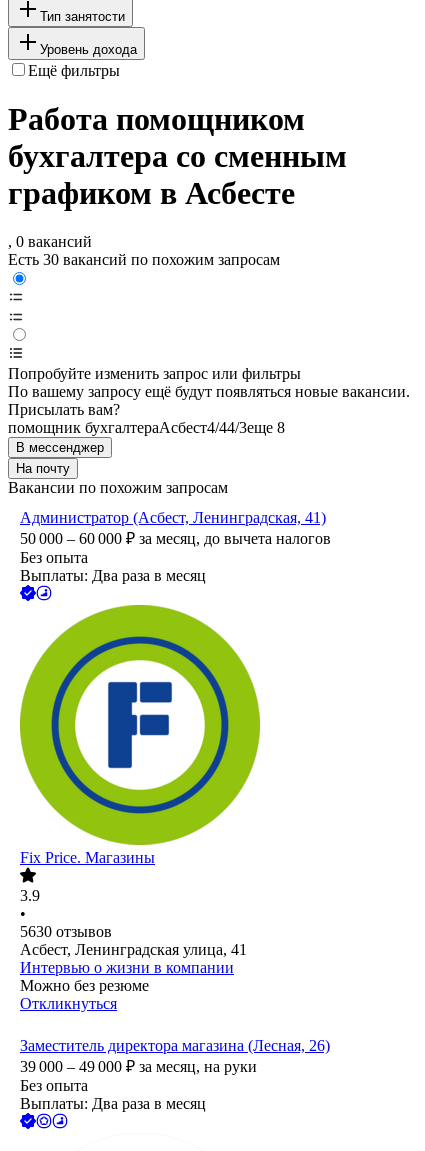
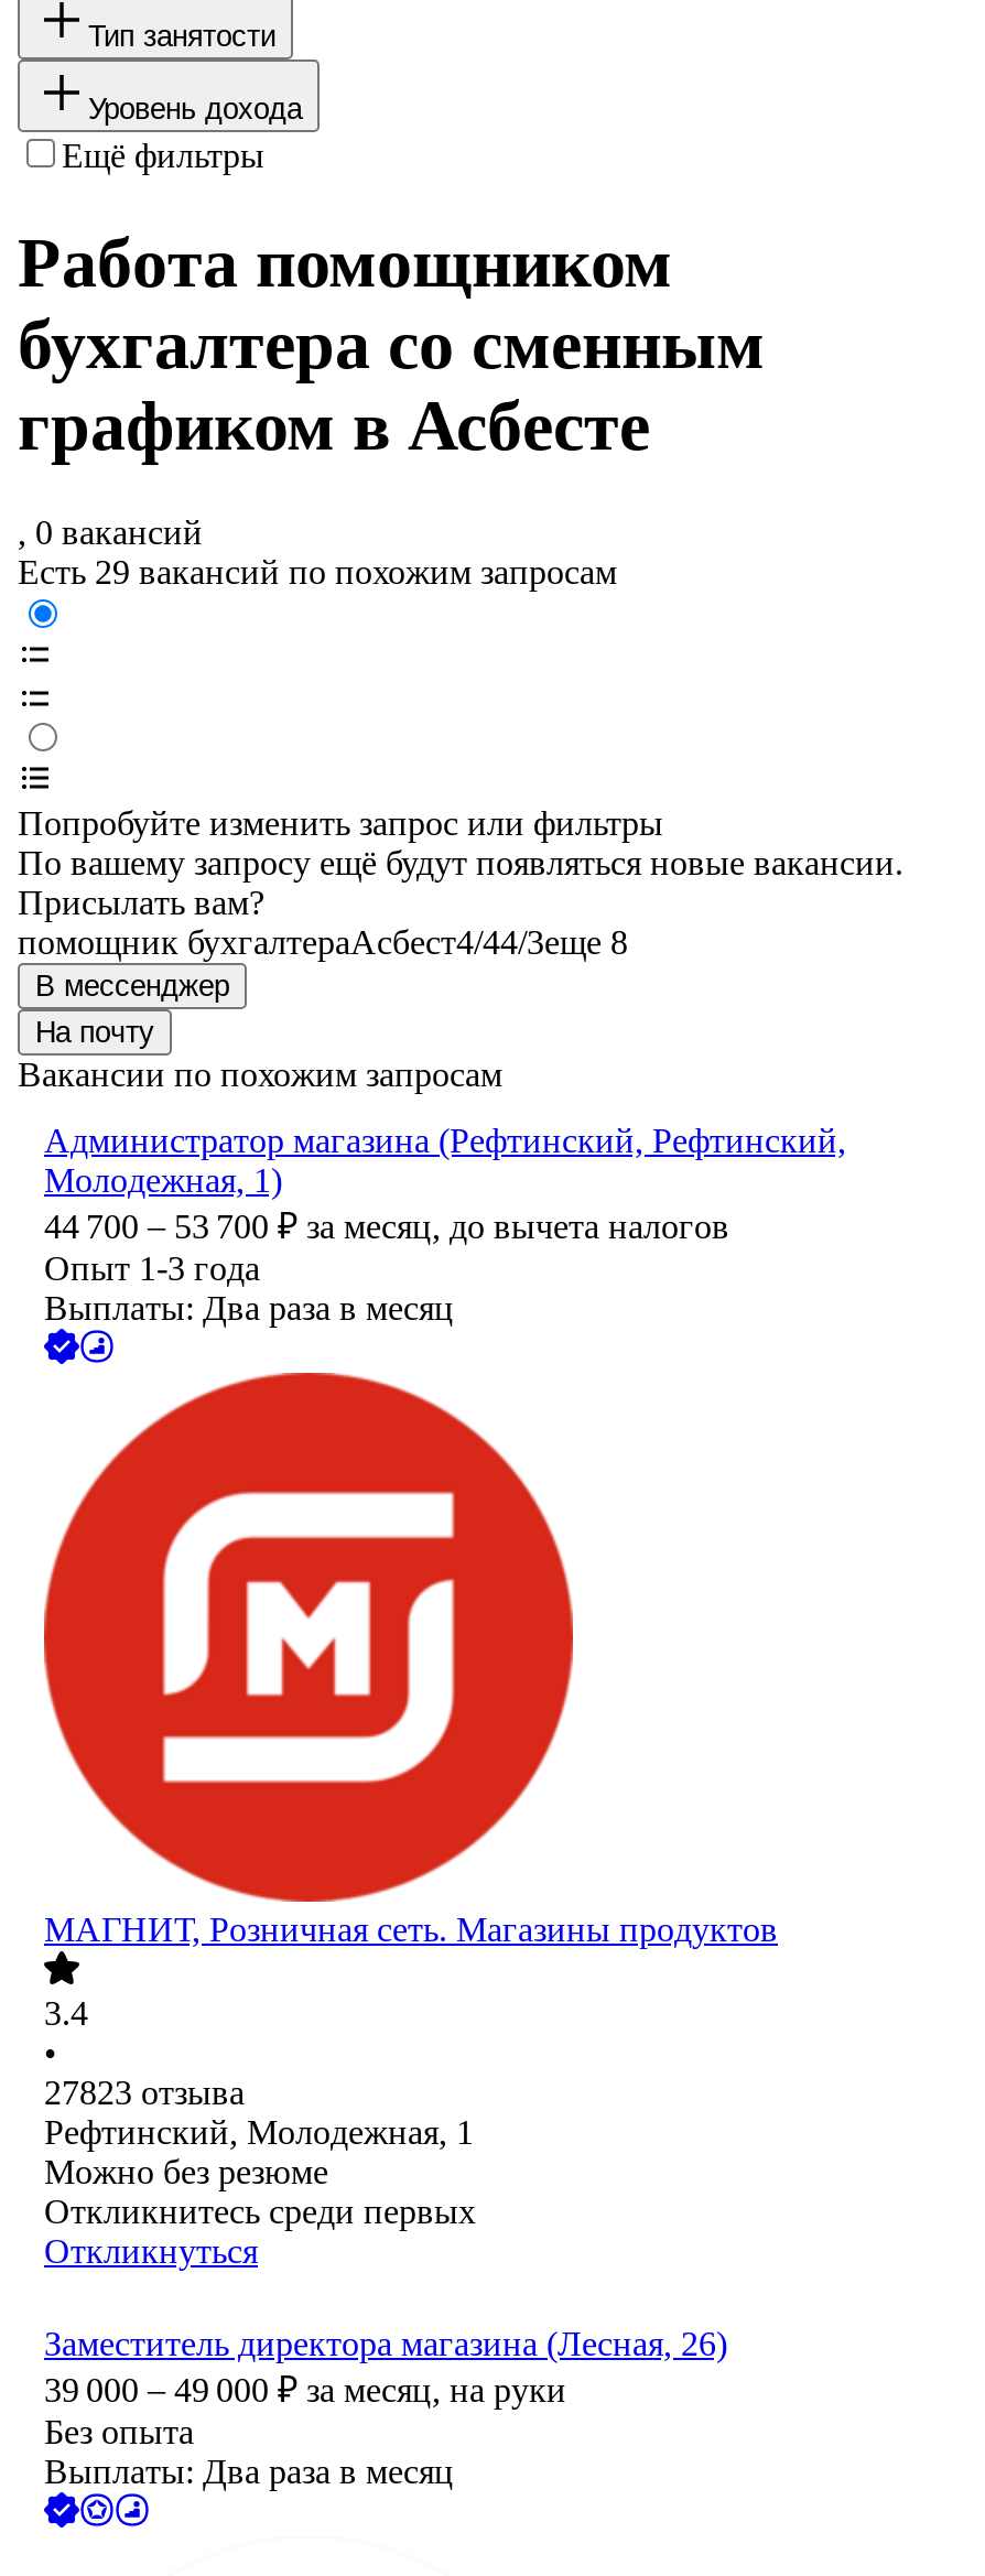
[8,251,280,268] Есть 30 вакансий по похожим запросам -> [18,554,617,592] Есть 29 вакансий по похожим запросам
[20,509,331,566] Администратор (Асбест, Ленинградская, 41) | 50 000 – 60 000 ₽ за месяц, до вычета налогов | Без опыта -> [44,1123,846,1288] Администратор магазина (Рефтинский, Рефтинский, | Молодежная, 1) | 44 700 – 53 700 ₽ за месяц, до вычета налогов | Опыт 1-3 года
[19,604,261,866] [image] | Fix Price. Магазины -> [42,1371,778,1949] [image] | МАГНИТ, Розничная сеть. Магазины продуктов
[20,887,40,904] 3.9 -> [44,1995,88,2033] 3.4
[20,923,247,976] 5630 отзывов | Асбест, Ленинградская улица, 41 | Интервью о жизни в компании -> [44,2075,474,2152] 27823 отзыва | Рефтинский, Молодежная, 1
none -> [44,2194,476,2231] Откликнитесь среди первых

